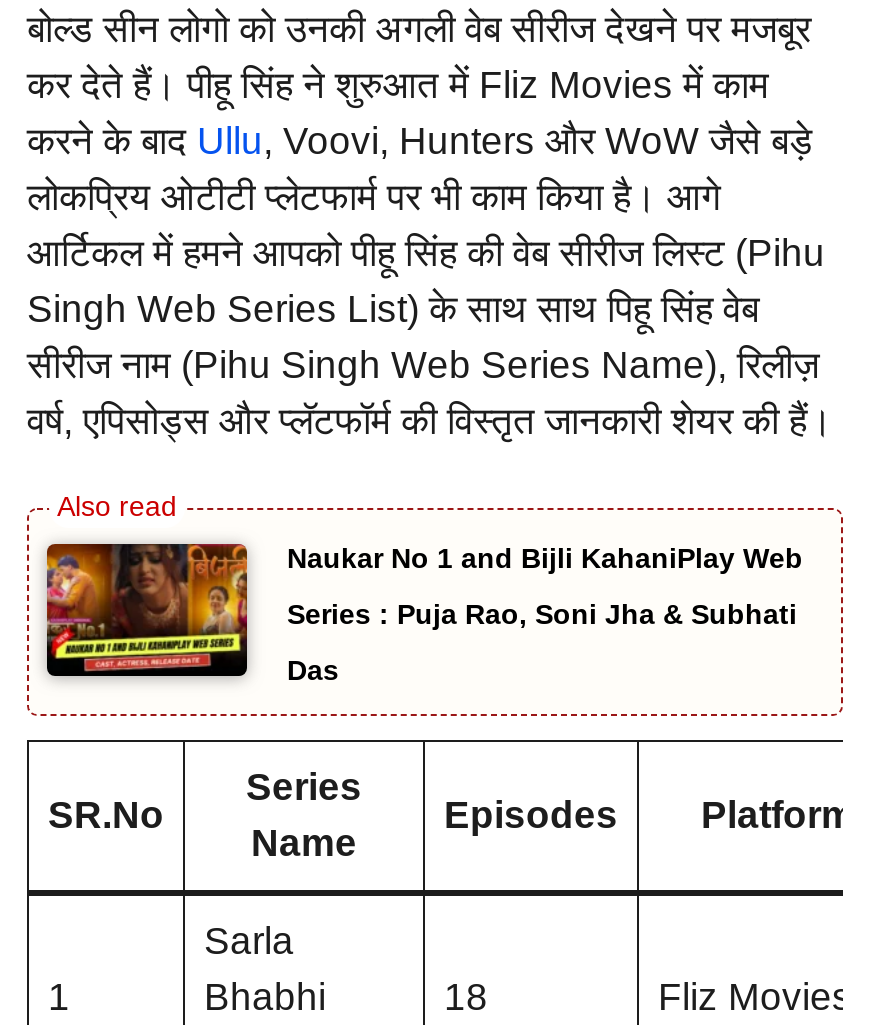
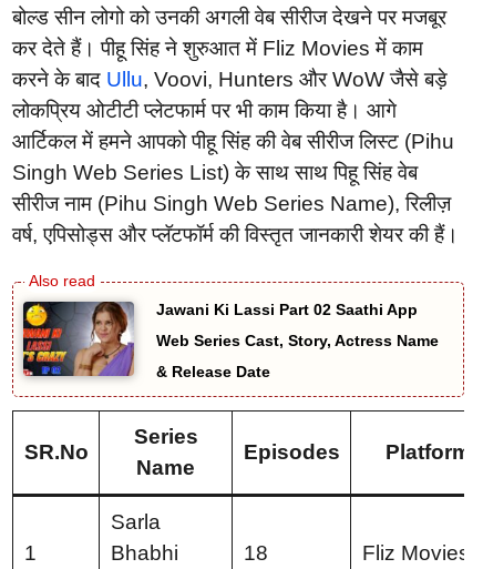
[45,541,803,679] [image] | Naukar No 1 and Bijli KahaniPlay Web -> [22,301,418,377] [image] | Jawani Ki Lassi Part 02 Saathi App
[287,598,797,630] Series : Puja Rao, Soni Jha & Subhati -> [156,332,439,350] Web Series Cast, Story, Actress Name
[287,654,339,686] Das -> [156,363,270,381] & Release Date

